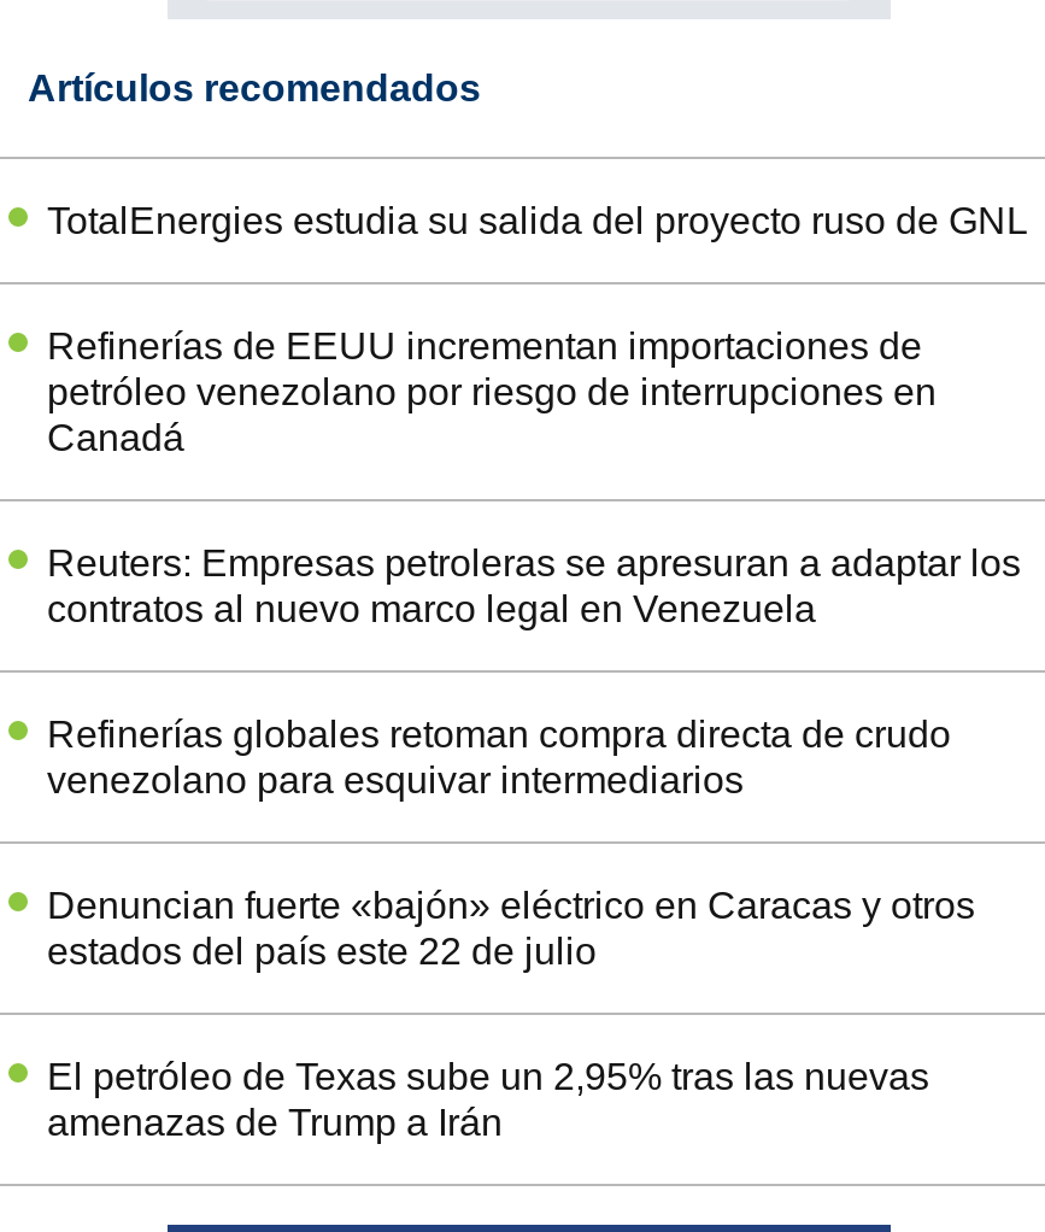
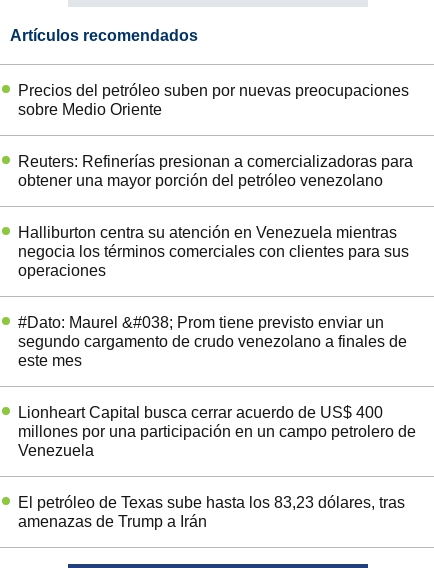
[47,200,1028,241] TotalEnergies estudia su salida del proyecto ruso de GNL -> [18,82,409,118] Precios del petróleo suben por nuevas preocupaciones | sobre Medio Oriente
[47,325,937,458] Refinerías de EEUU incrementan importaciones de | petróleo venezolano por riesgo de interrupciones en | Canadá -> [18,153,413,189] Reuters: Refinerías presionan a comercializadoras para | obtener una mayor porción del petróleo venezolano
[47,542,1021,629] Reuters: Empresas petroleras se apresuran a adaptar los | contratos al nuevo marco legal en Venezuela -> [18,224,409,279] Halliburton centra su atención en Venezuela mientras | negocia los términos comerciales con clientes para sus | operaciones
[47,713,951,800] Refinerías globales retoman compra directa de crudo | venezolano para esquivar intermediarios -> [18,314,407,369] #Dato: Maurel &#038; Prom tiene previsto enviar un | segundo cargamento de crudo venezolano a finales de | este mes
[47,885,975,971] Denuncian fuerte «bajón» eléctrico en Caracas y otros | estados del país este 22 de julio -> [18,404,416,459] Lionheart Capital busca cerrar acuerdo de US$ 400 | millones por una participación en un campo petrolero de | Venezuela
[47,1056,929,1097] El petróleo de Texas sube un 2,95% tras las nuevas -> [18,494,405,511] El petróleo de Texas sube hasta los 83,23 dólares, tras

